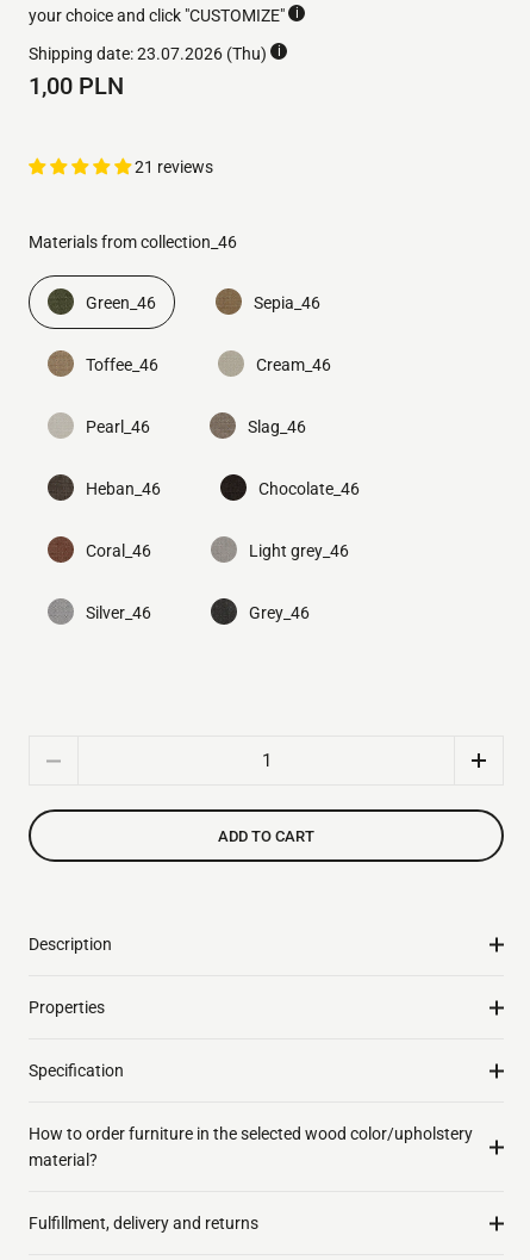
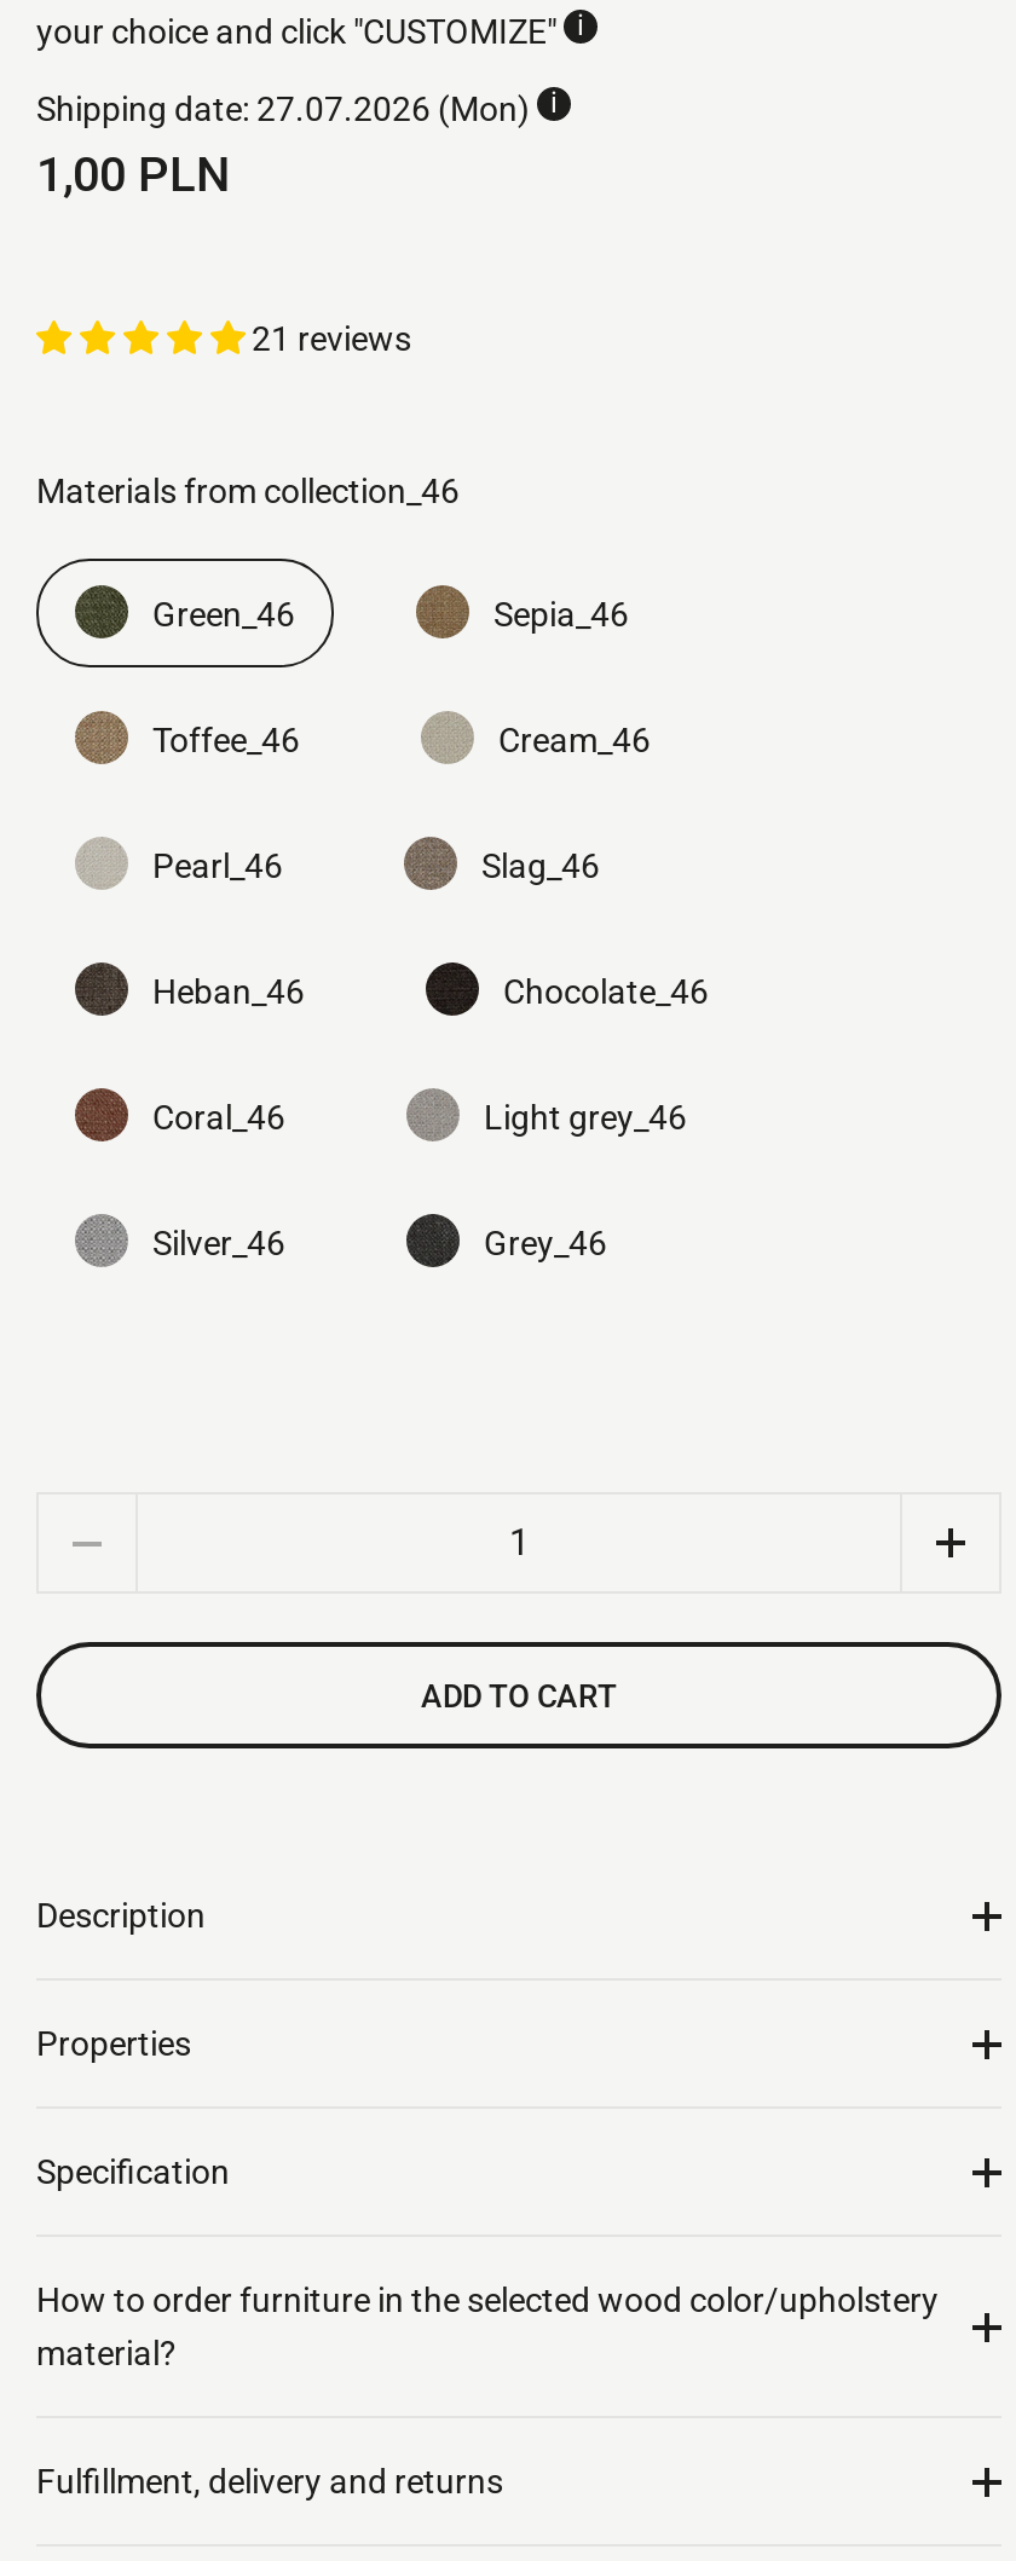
[29,44,270,63] Shipping date: 23.07.2026 (Thu) -> [36,89,537,127] Shipping date: 27.07.2026 (Mon)

